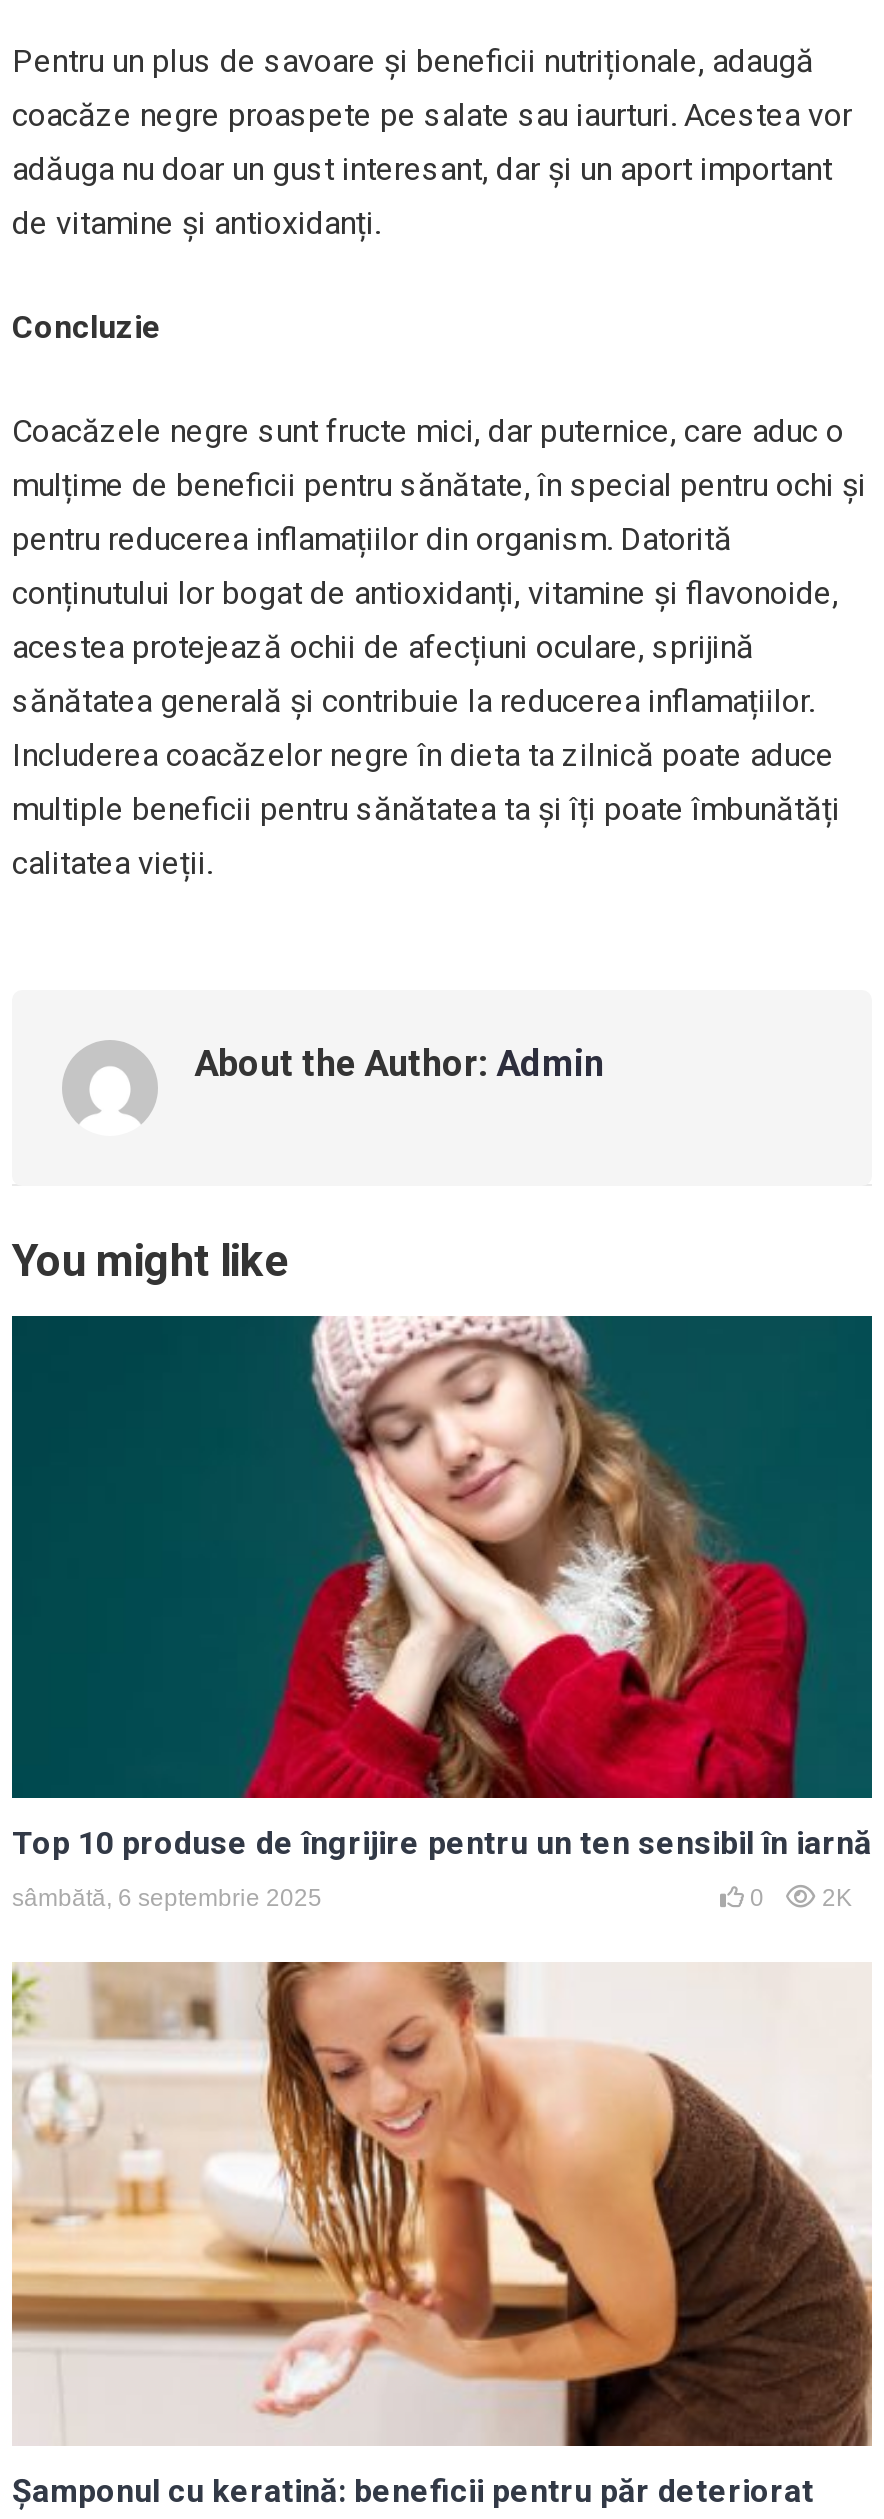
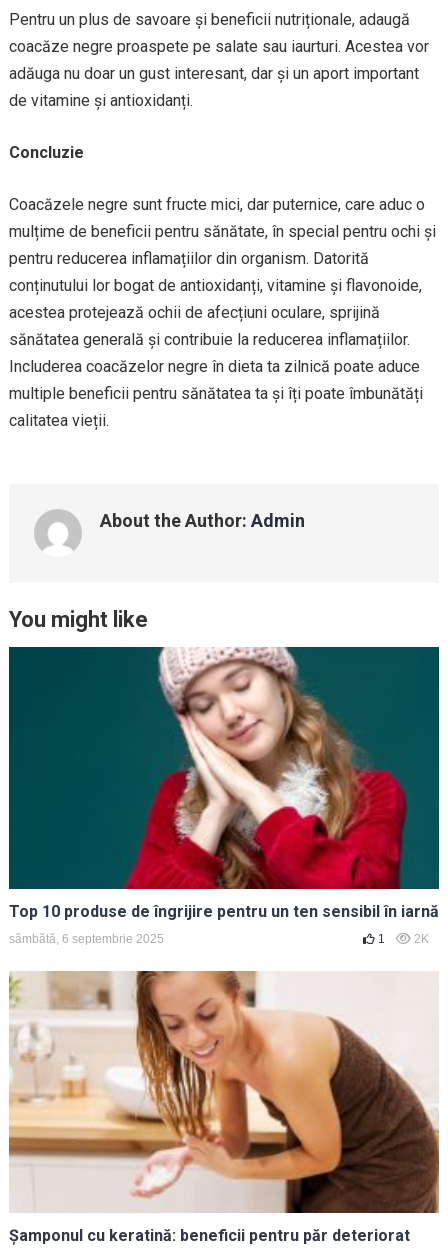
[750,1885,852,1913] 0 2K -> [378,932,429,946] 1 2K

